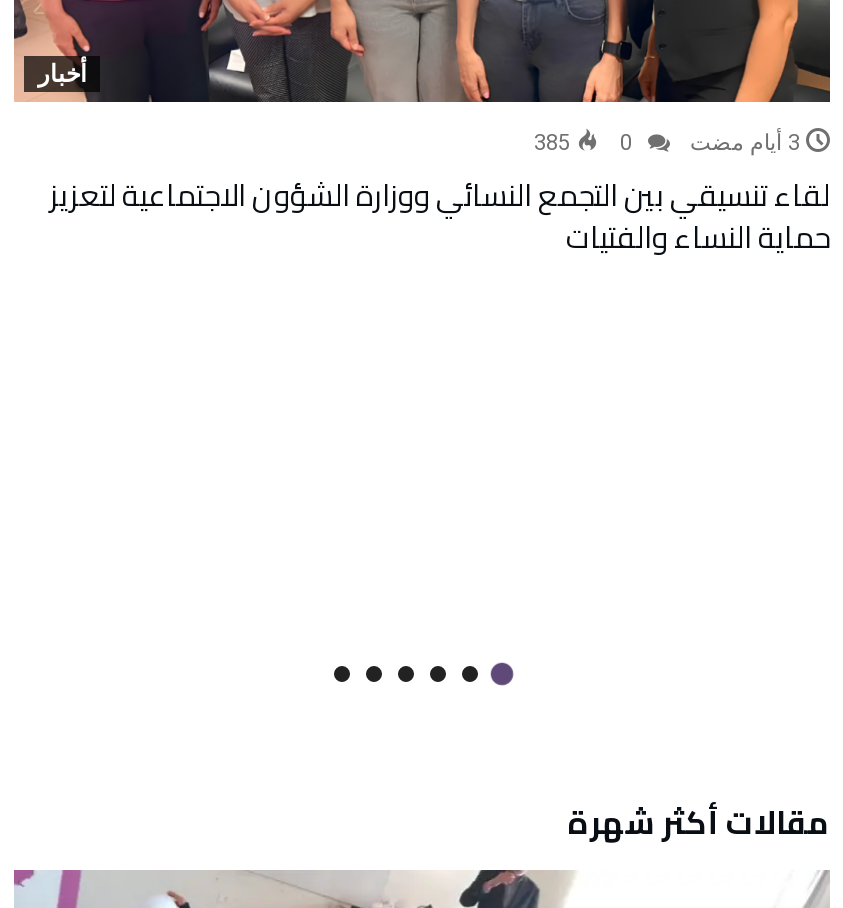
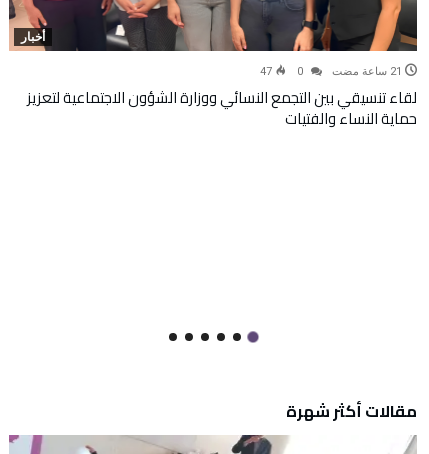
[534,130,570,156] 385 -> [260,65,272,78] 47

